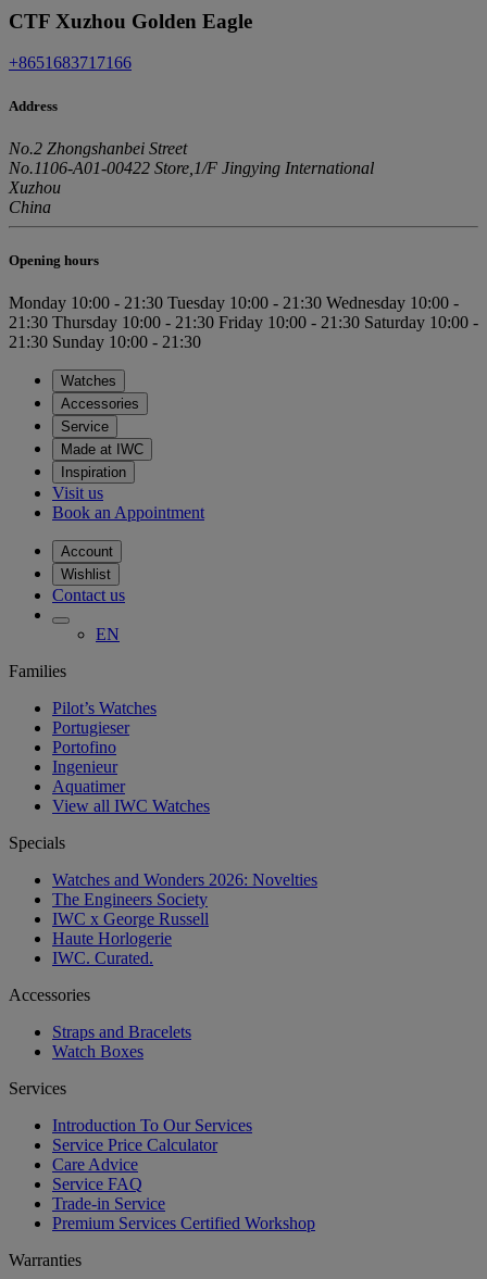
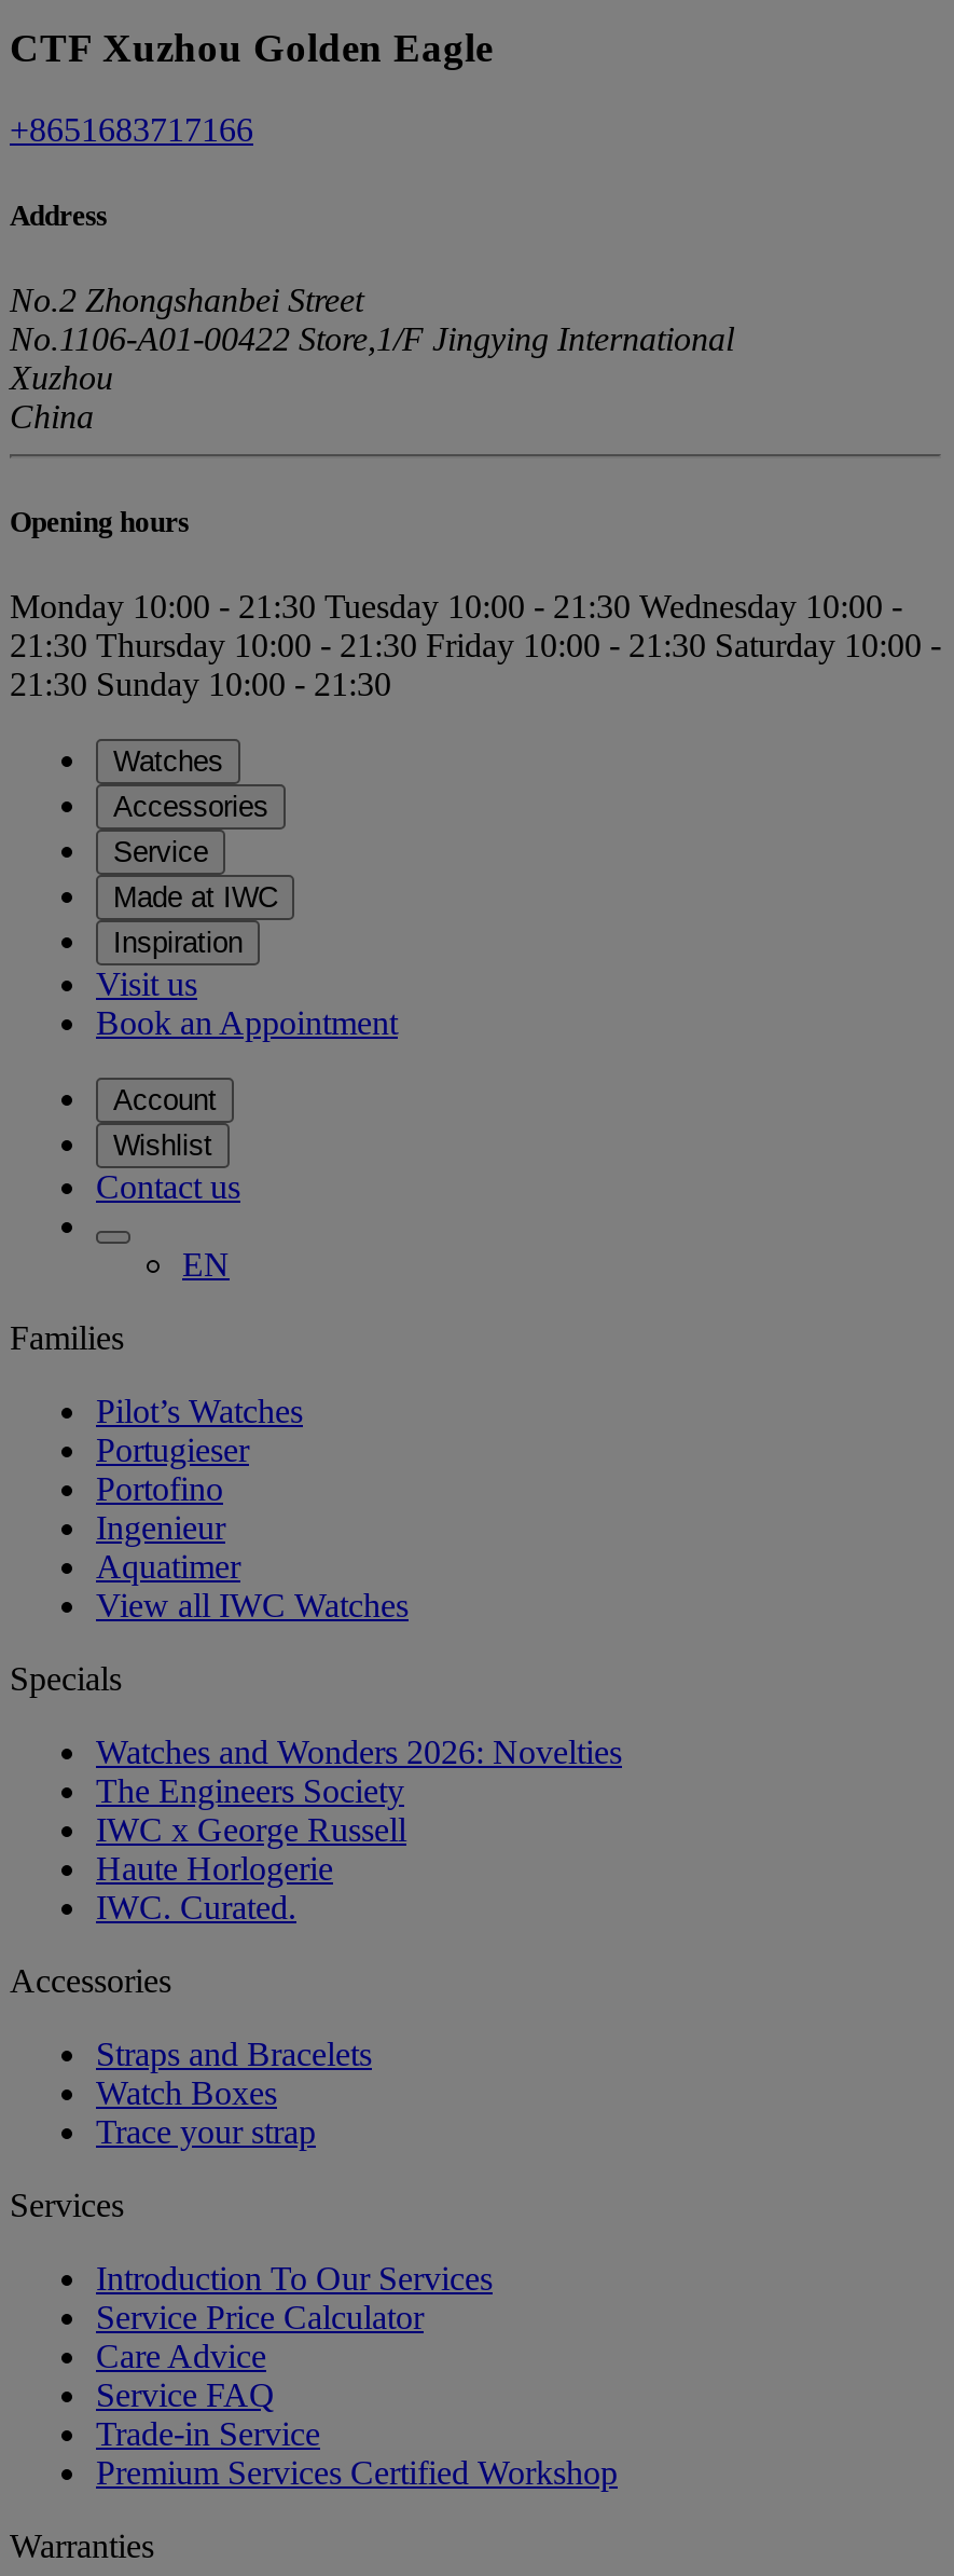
none -> [96,2113,316,2150] Trace your strap

